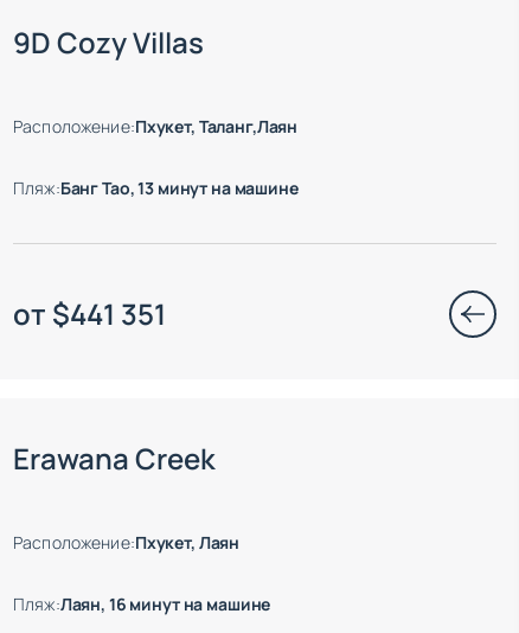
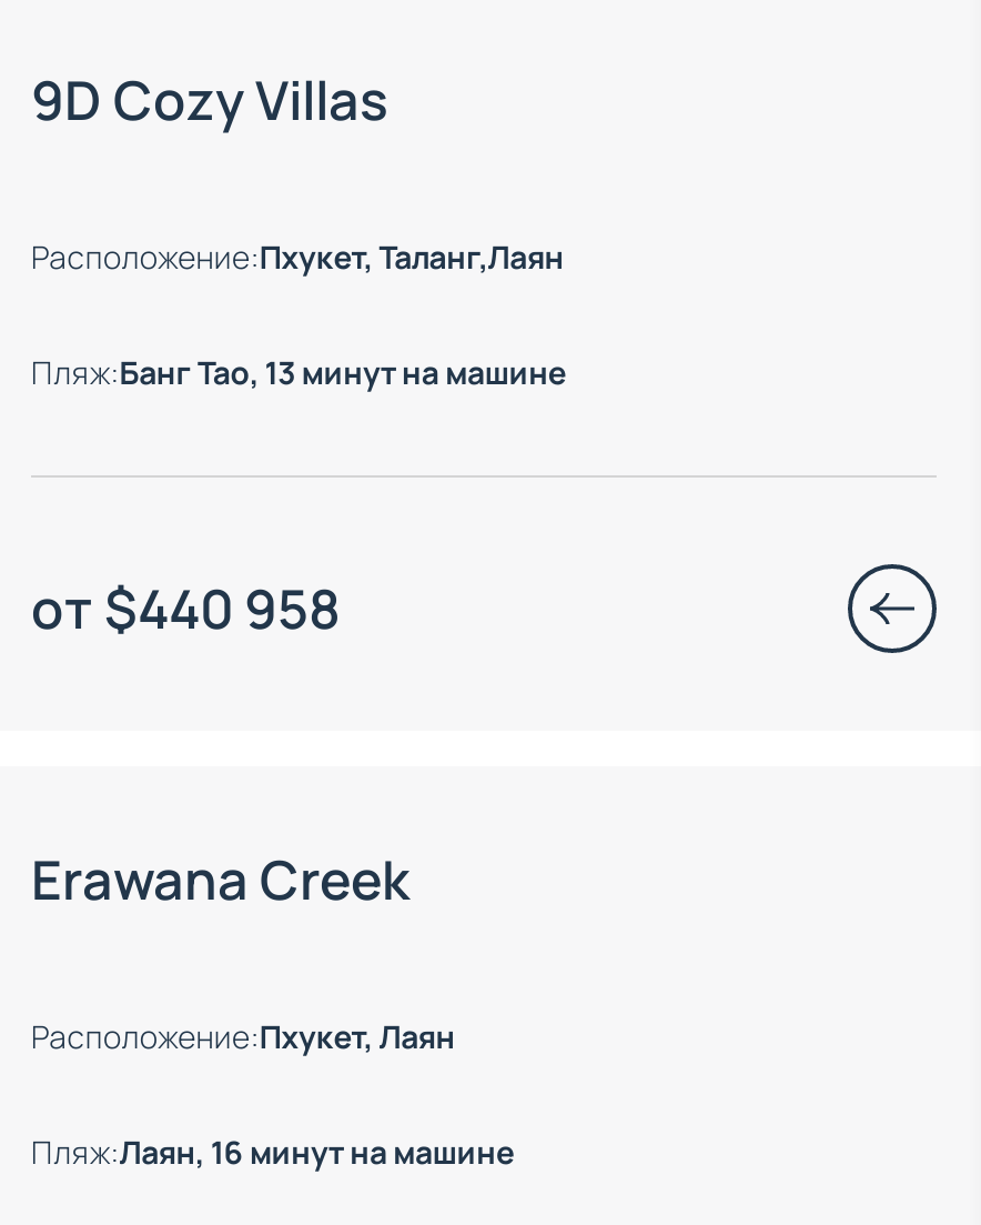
[13,294,166,333] от $441 351 -> [31,571,340,645] от $440 958

